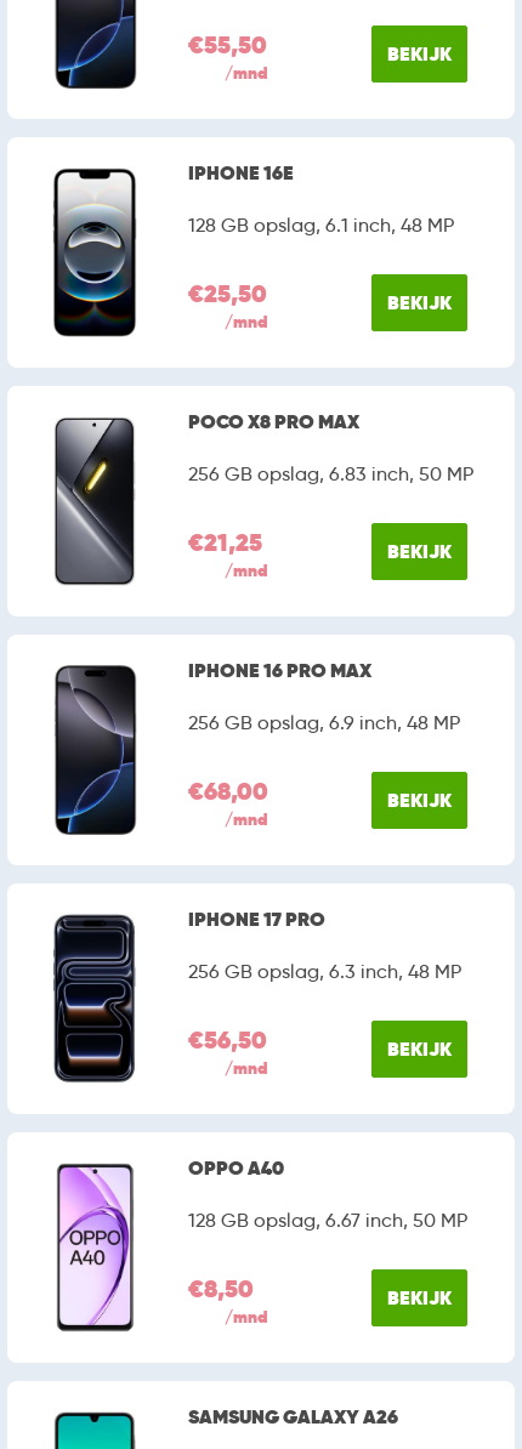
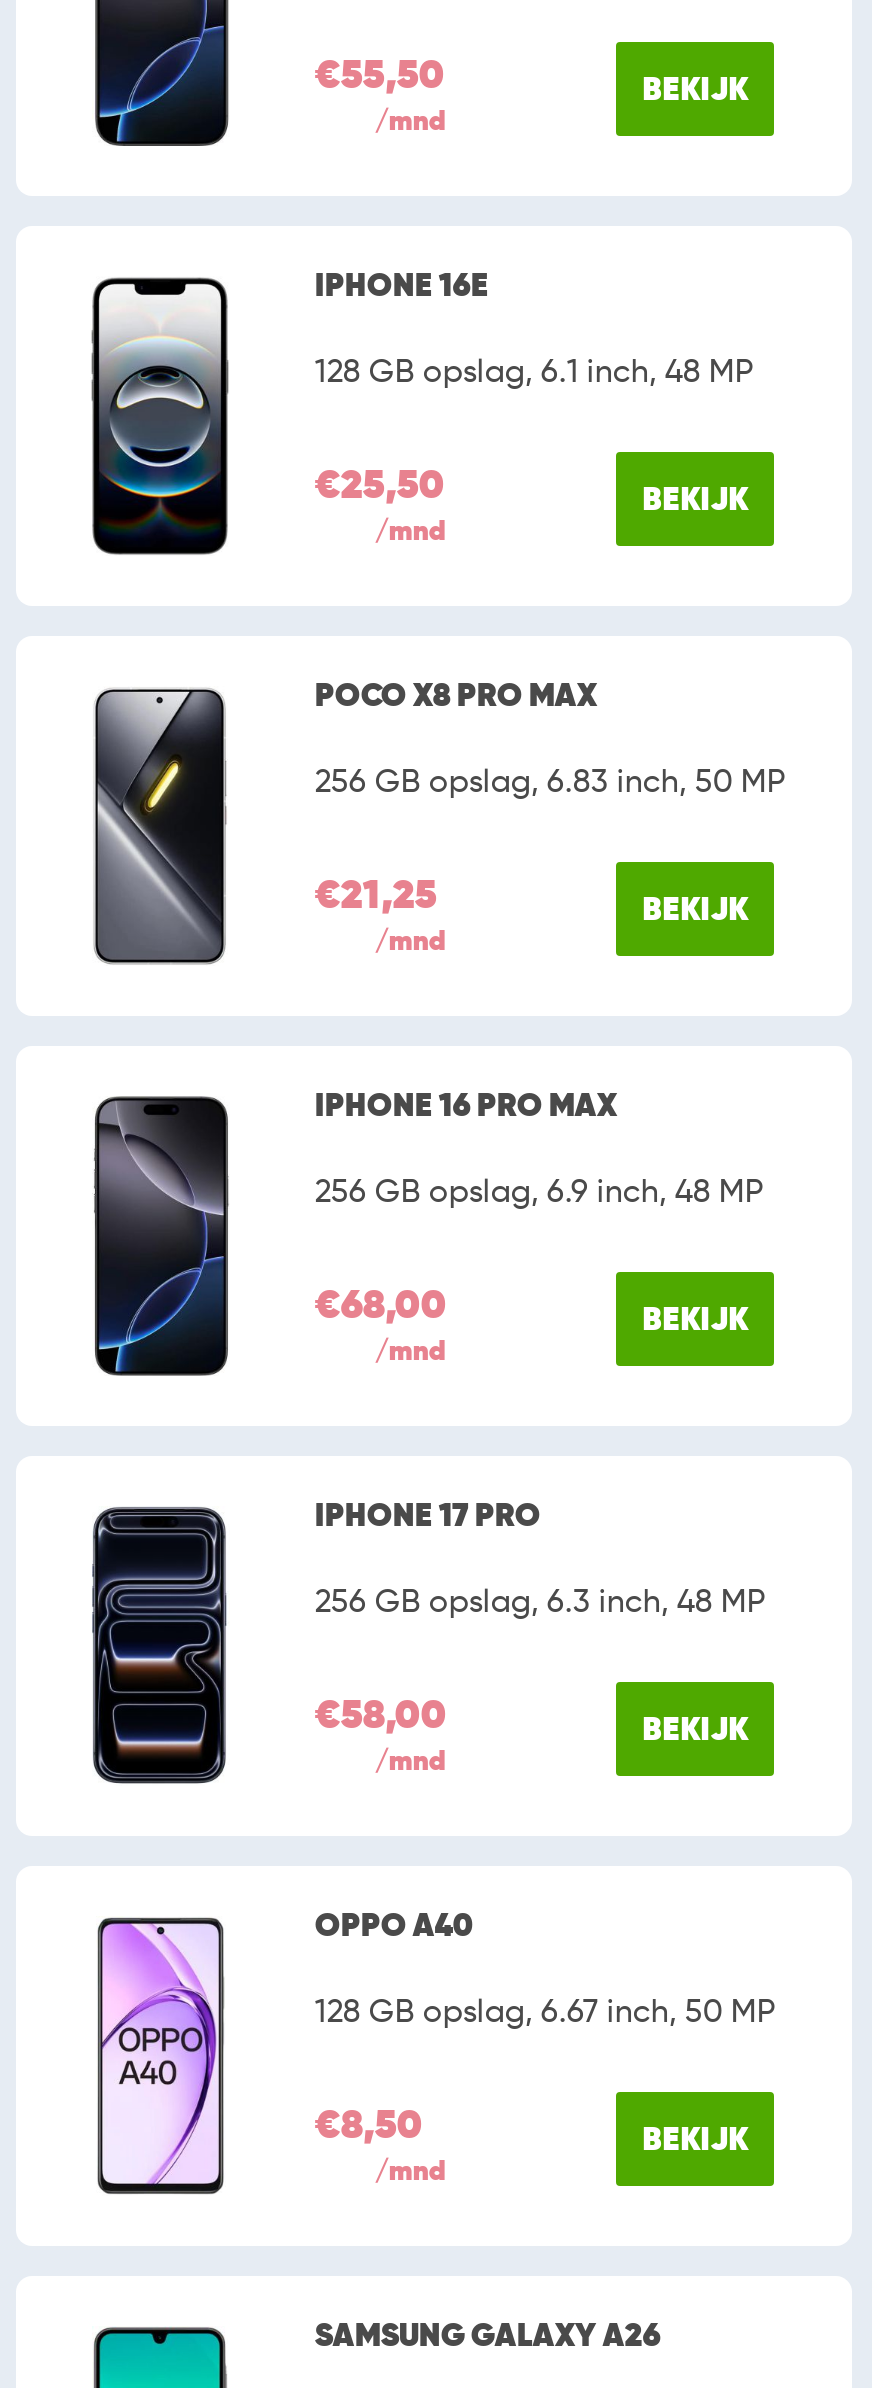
[189,1024,267,1056] €56,50 -> [315,1688,447,1740] €58,00

